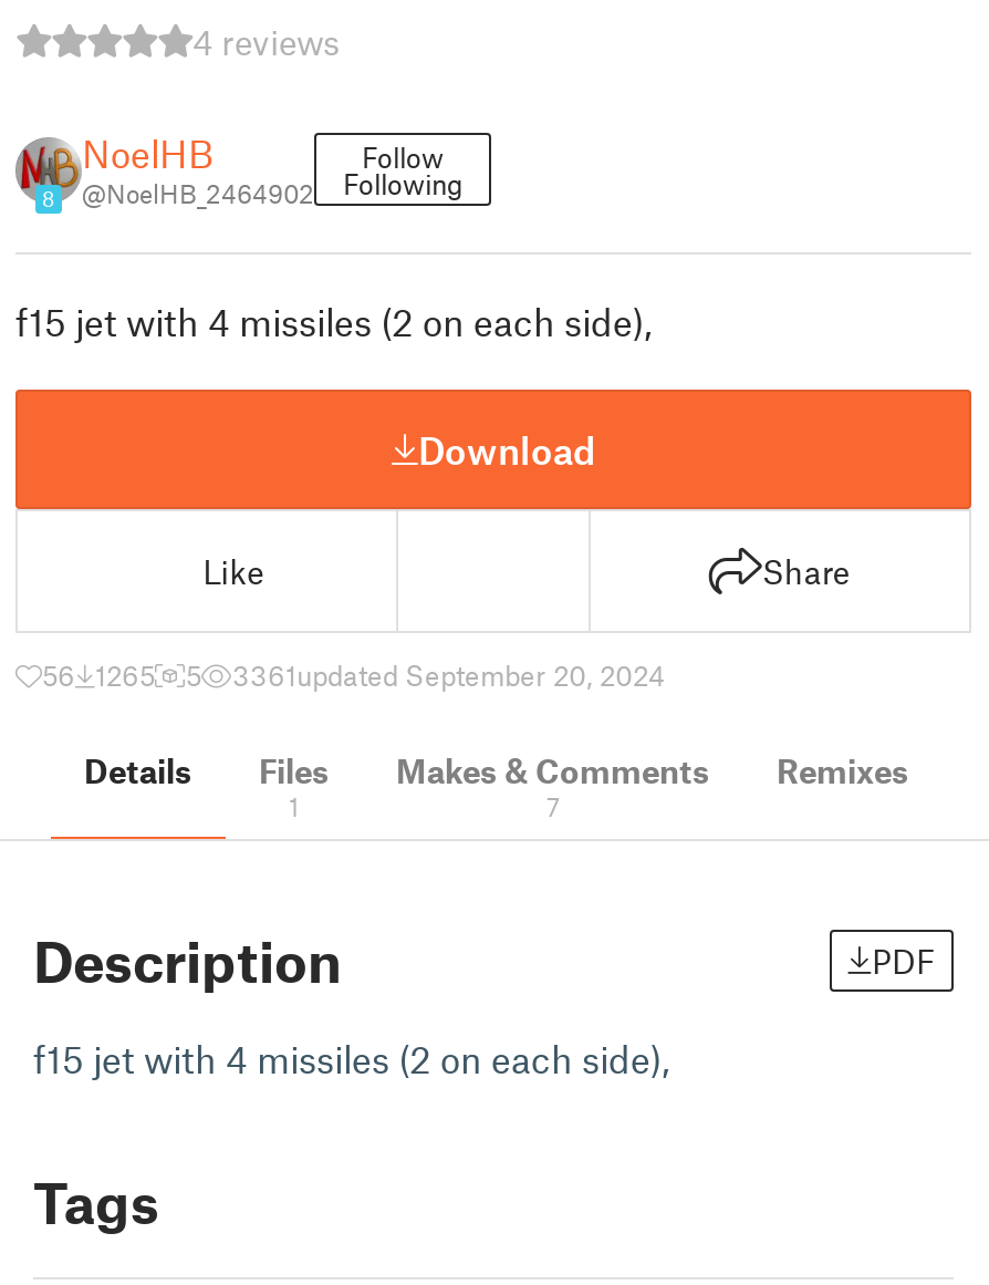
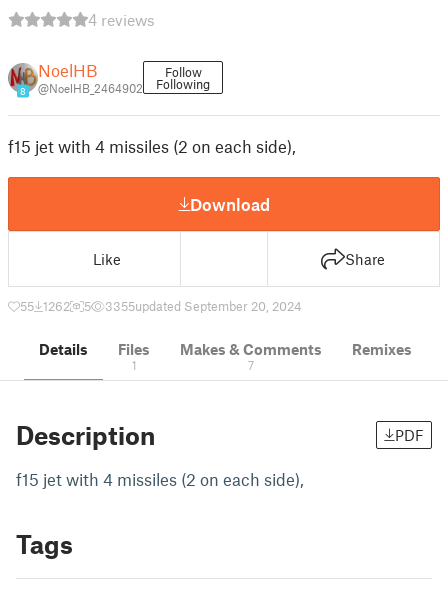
[42,657,155,693] 56 1265 -> [20,298,70,314] 55 1262
[232,657,666,693] 3361updated September 20, 2024 -> [105,298,302,314] 3355updated September 20, 2024

